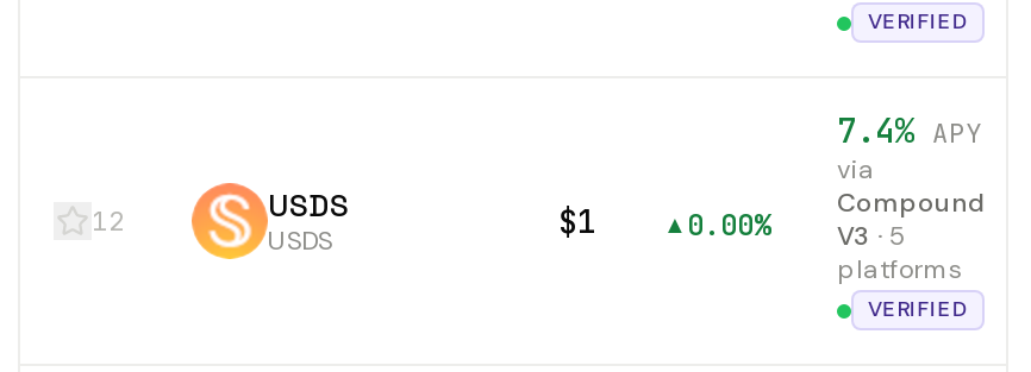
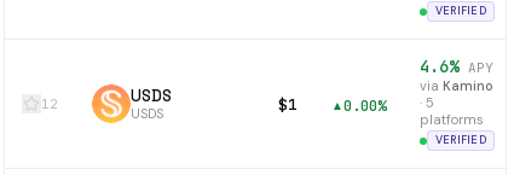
[837,109,987,252] 7.4% APY | via | Compound | V3 · 5 -> [420,56,493,111] 4.6% APY | via Kamino | · 5

